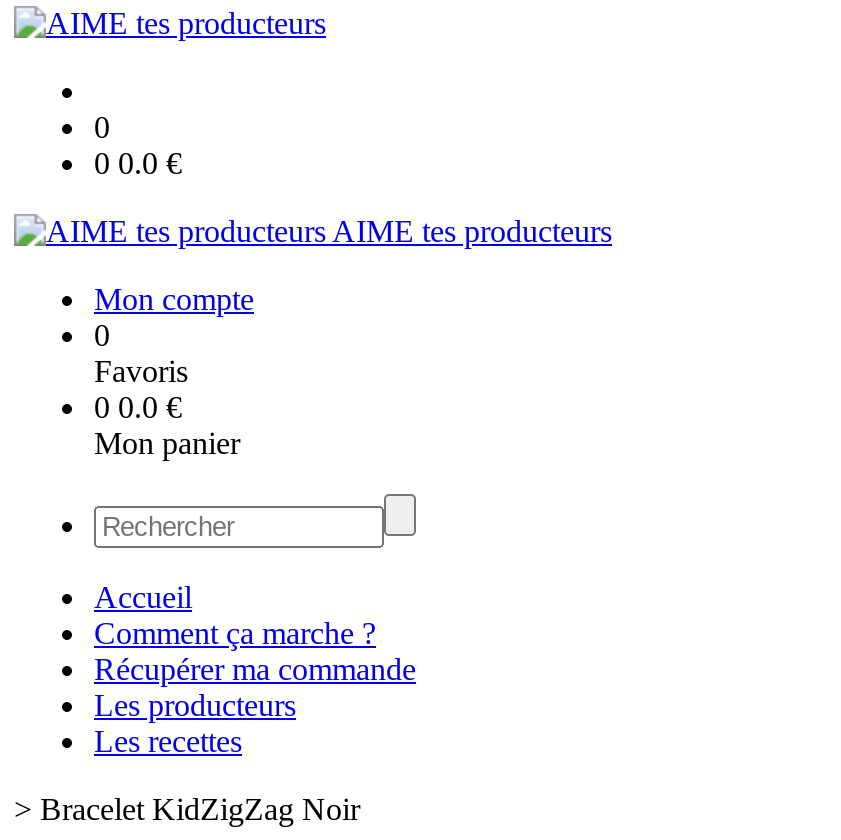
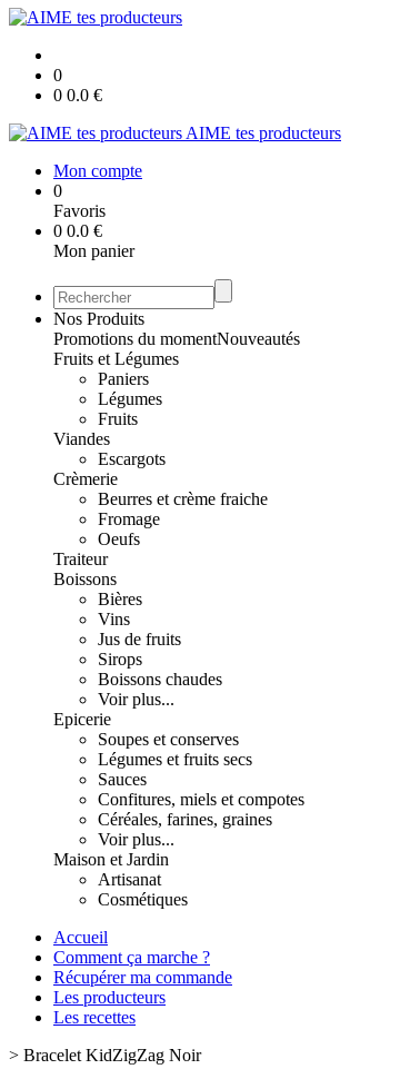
none -> [53,309,304,909] Nos Produits | Promotions du momentNouveautés | Fruits et Légumes | Paniers | Légumes | Fruits | Viandes | Escargots | Crèmerie | Beurres et crème fraiche | Fromage | Oeufs | Traiteur | Boissons | Bières | Vins | Jus de fruits | Sirops | Boissons chaudes | Voir plus... | Epicerie | Soupes et conserves | Légumes et fruits secs | Sauces | Confitures, miels et compotes | Céréales, farines, graines | Voir plus... | Maison et Jardin | Artisanat | Cosmétiques

